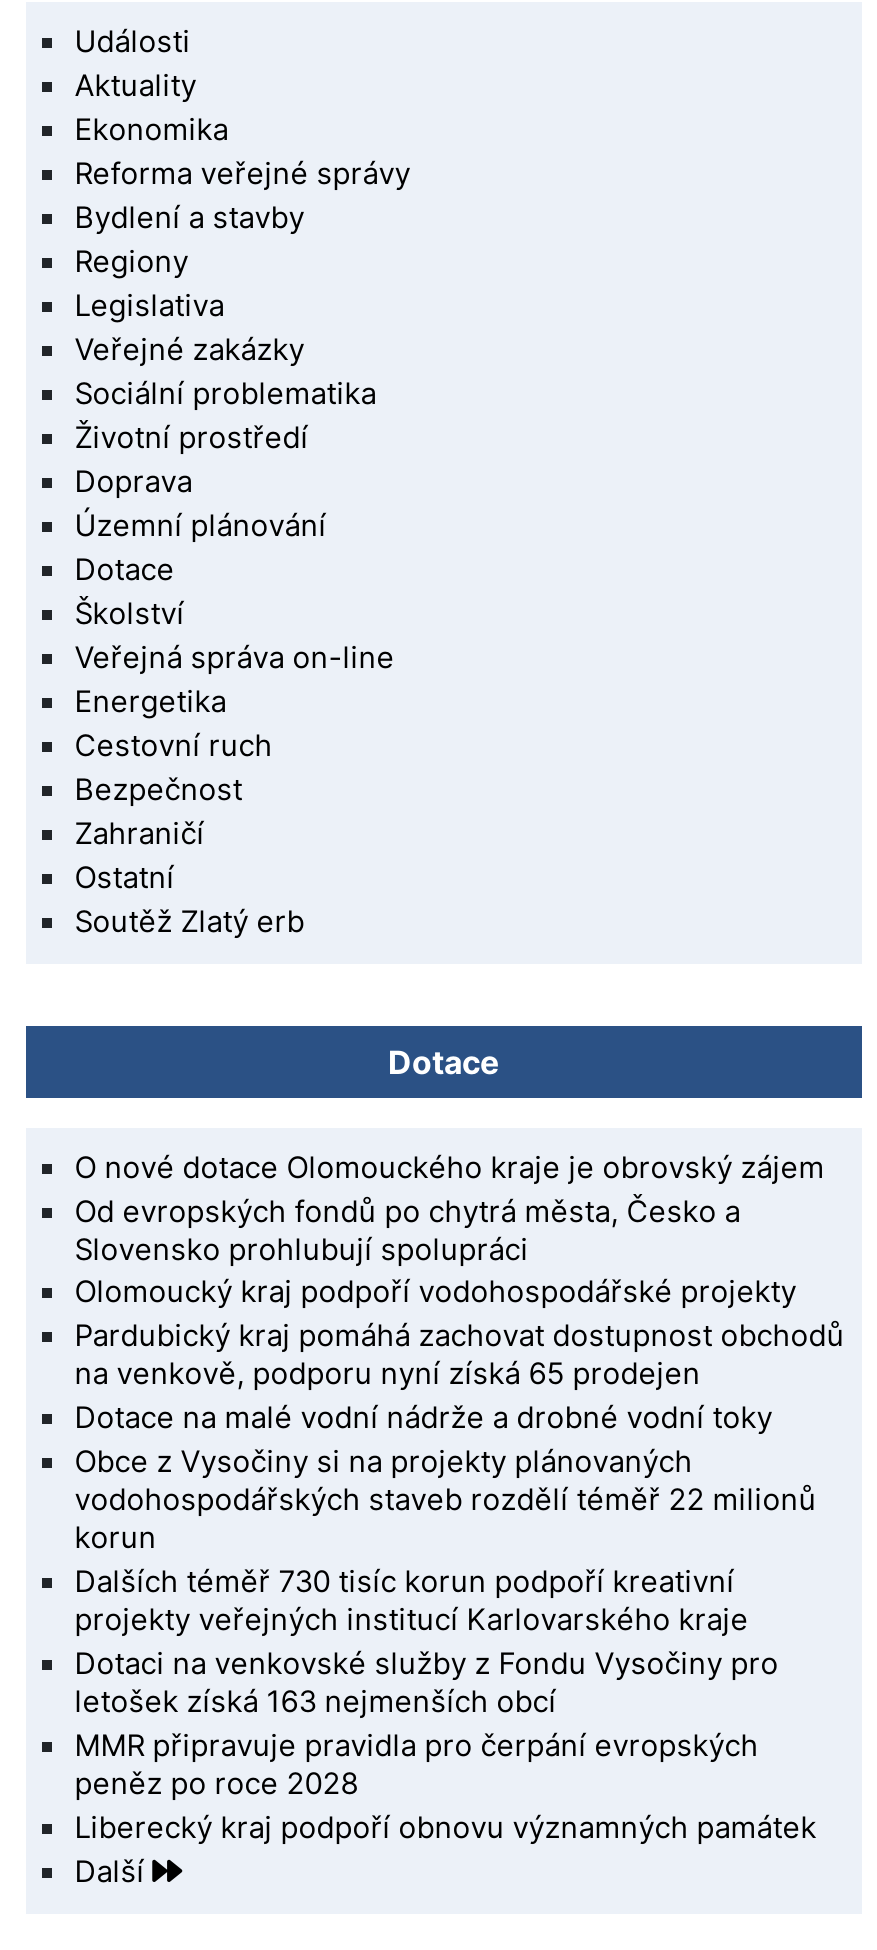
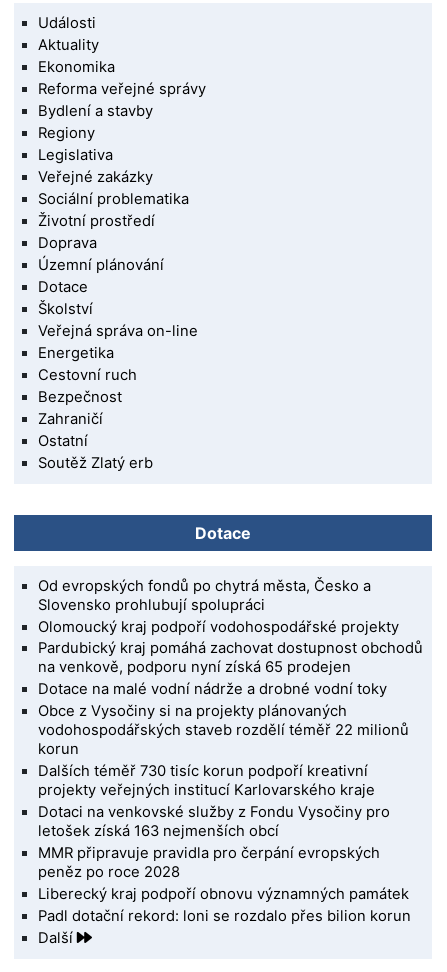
[74,1149,824,1185] O nové dotace Olomouckého kraje je obrovský zájem -> none
moved [74,1193,844,1846] -> [38,576,423,903]: Od evropských fondů po chytrá města, Česko a | Slovensko prohlubují spolupráci | Olomoucký kraj podpoří vodohospodářské projekty | ... | peněz po roce 2028 | Liberecký kraj podpoří obnovu významných památek
none -> [38,907,411,925] Padl dotační rekord: loni se rozdalo přes bilion korun

